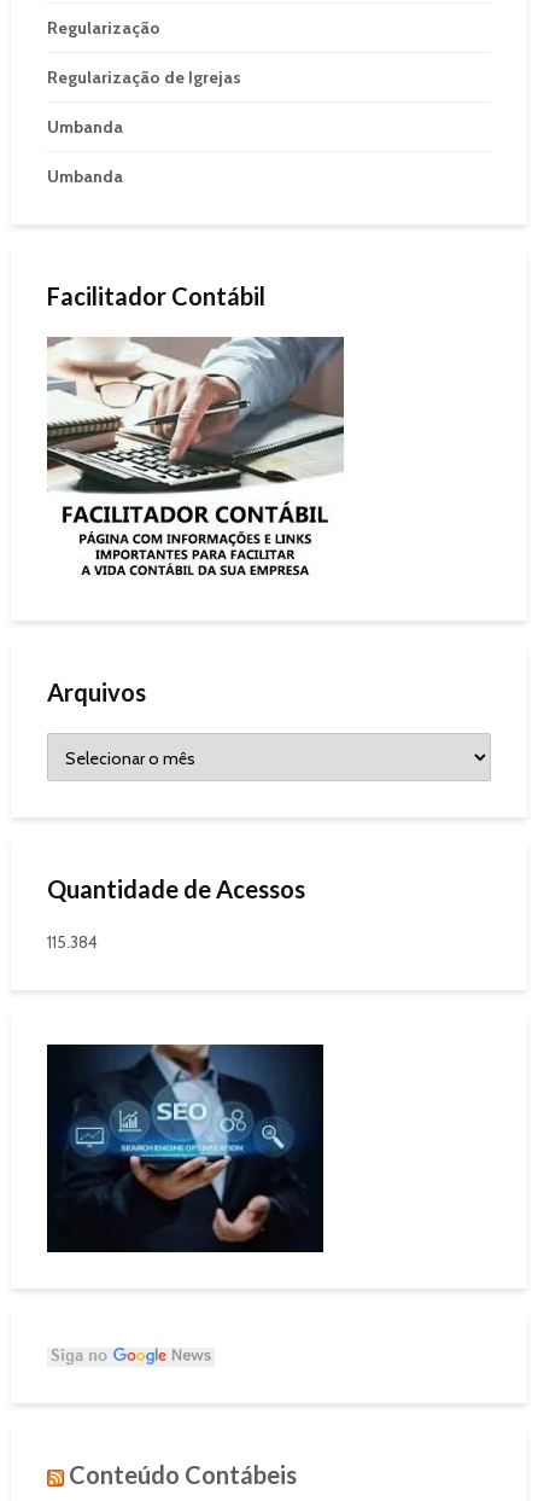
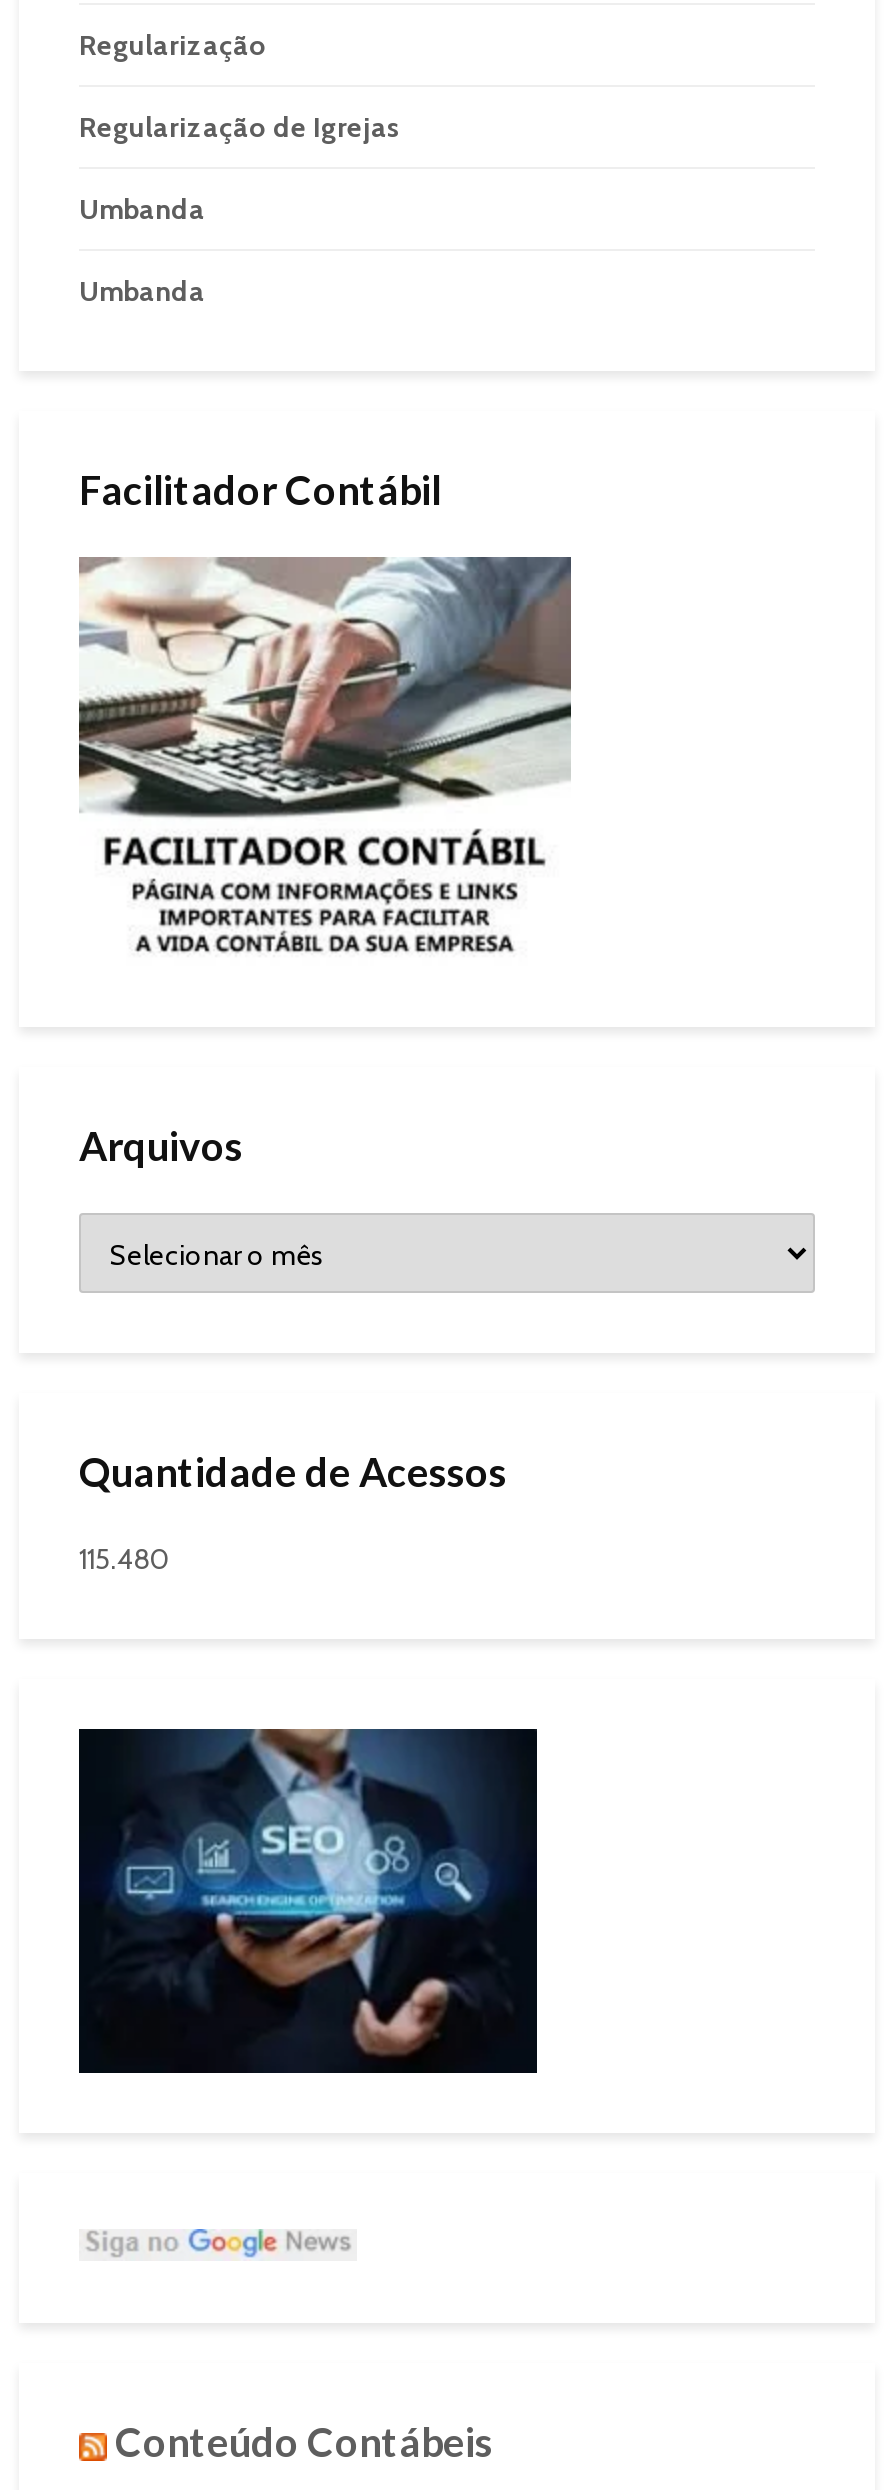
[47,931,98,953] 115.384 -> [79,1541,169,1577] 115.480

